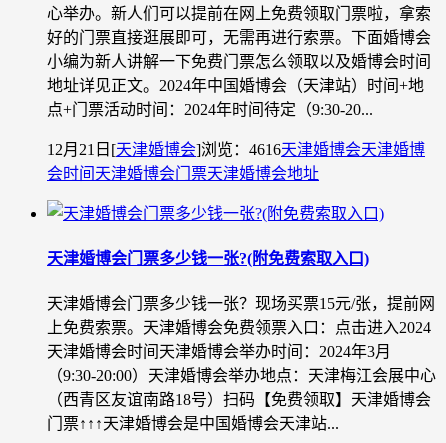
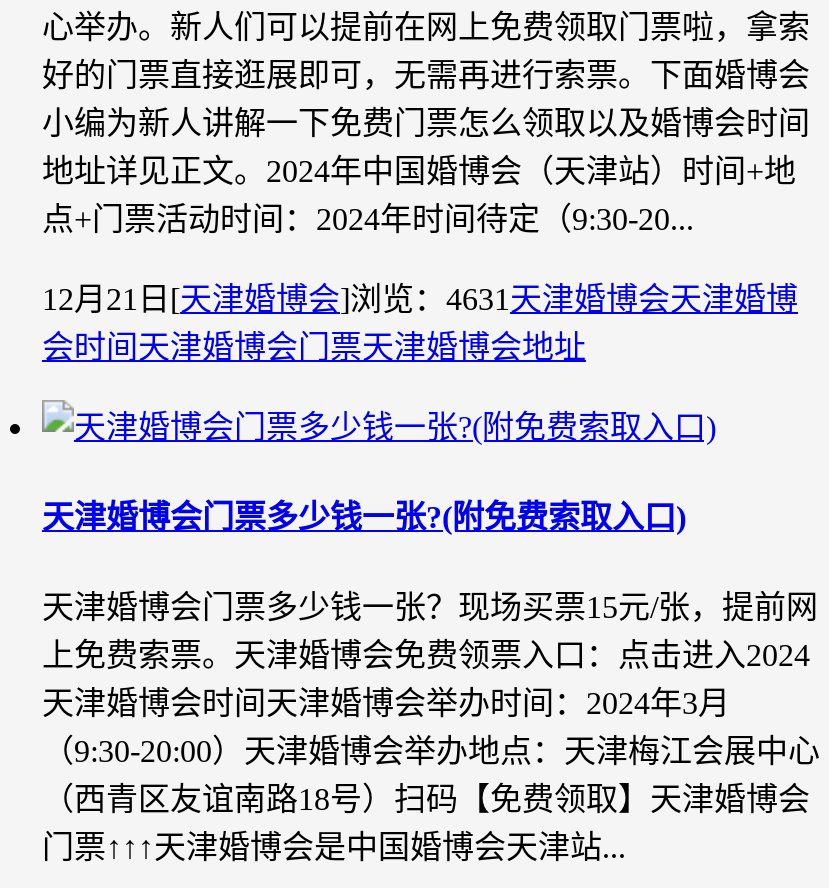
[47,141,425,158] 12月21日[天津婚博会]浏览：4616天津婚博会天津婚博 -> [42,281,798,315] 12月21日[天津婚博会]浏览：4631天津婚博会天津婚博

